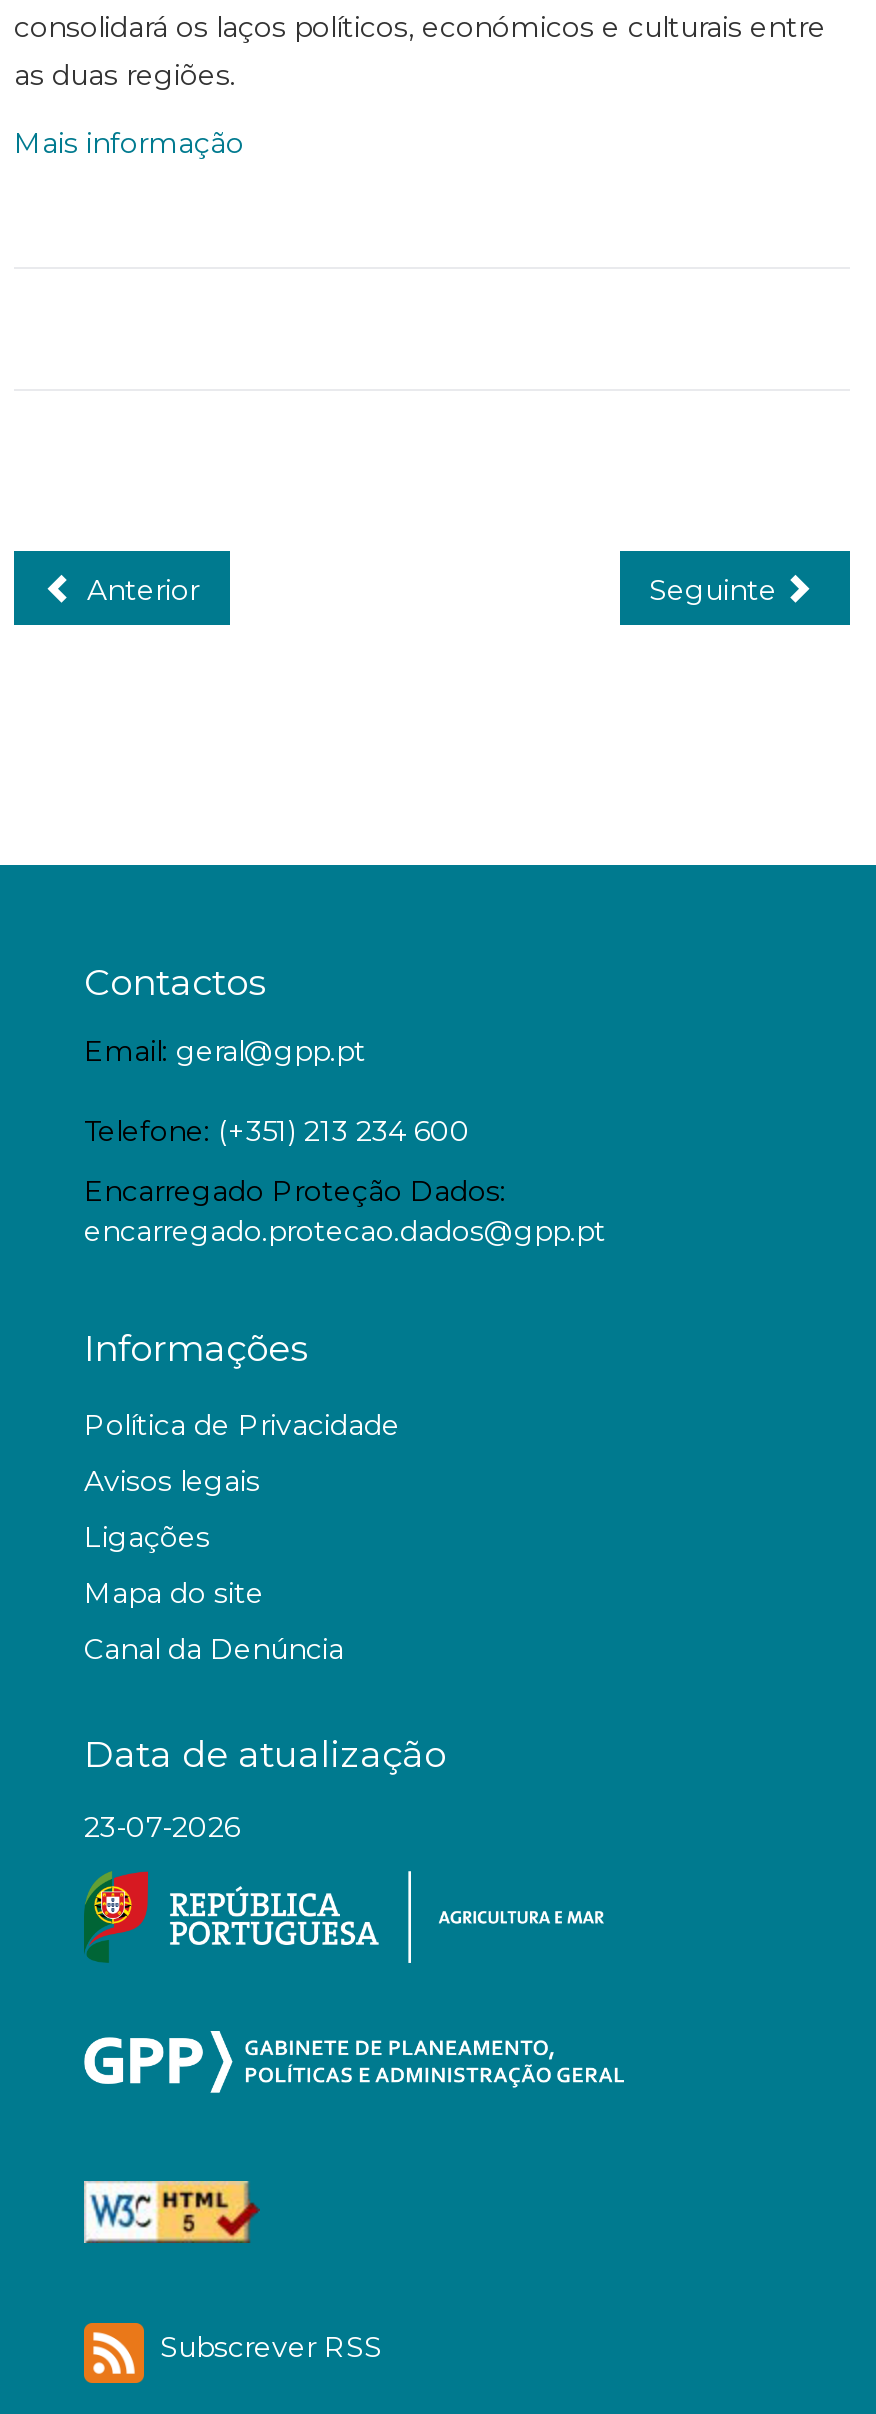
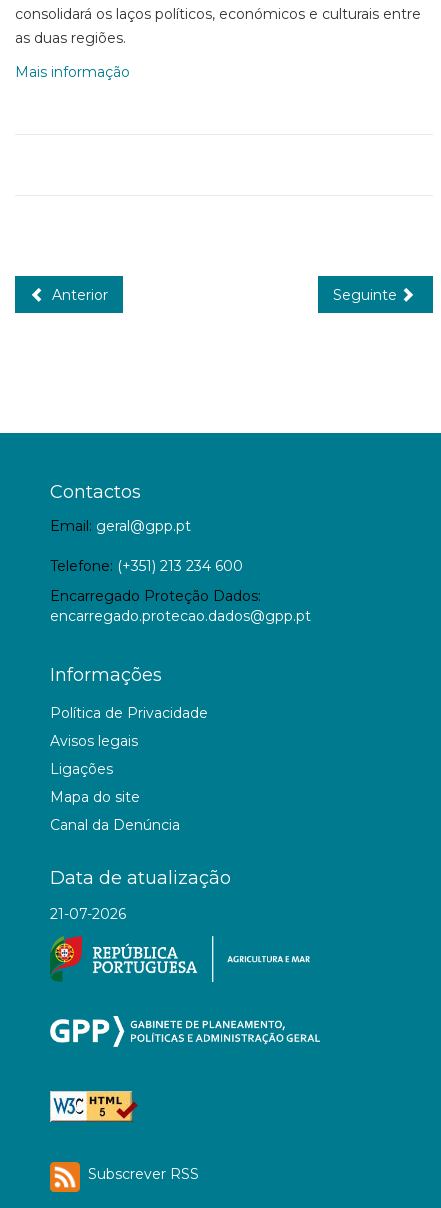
[84,1810,272,1846] 23-07-2026 -> [50,905,142,923] 21-07-2026

